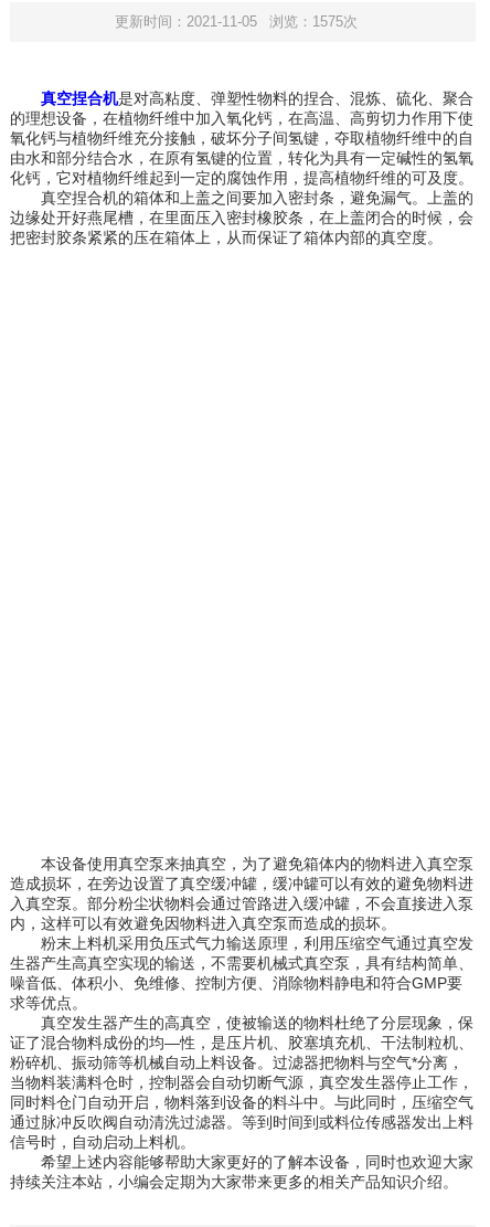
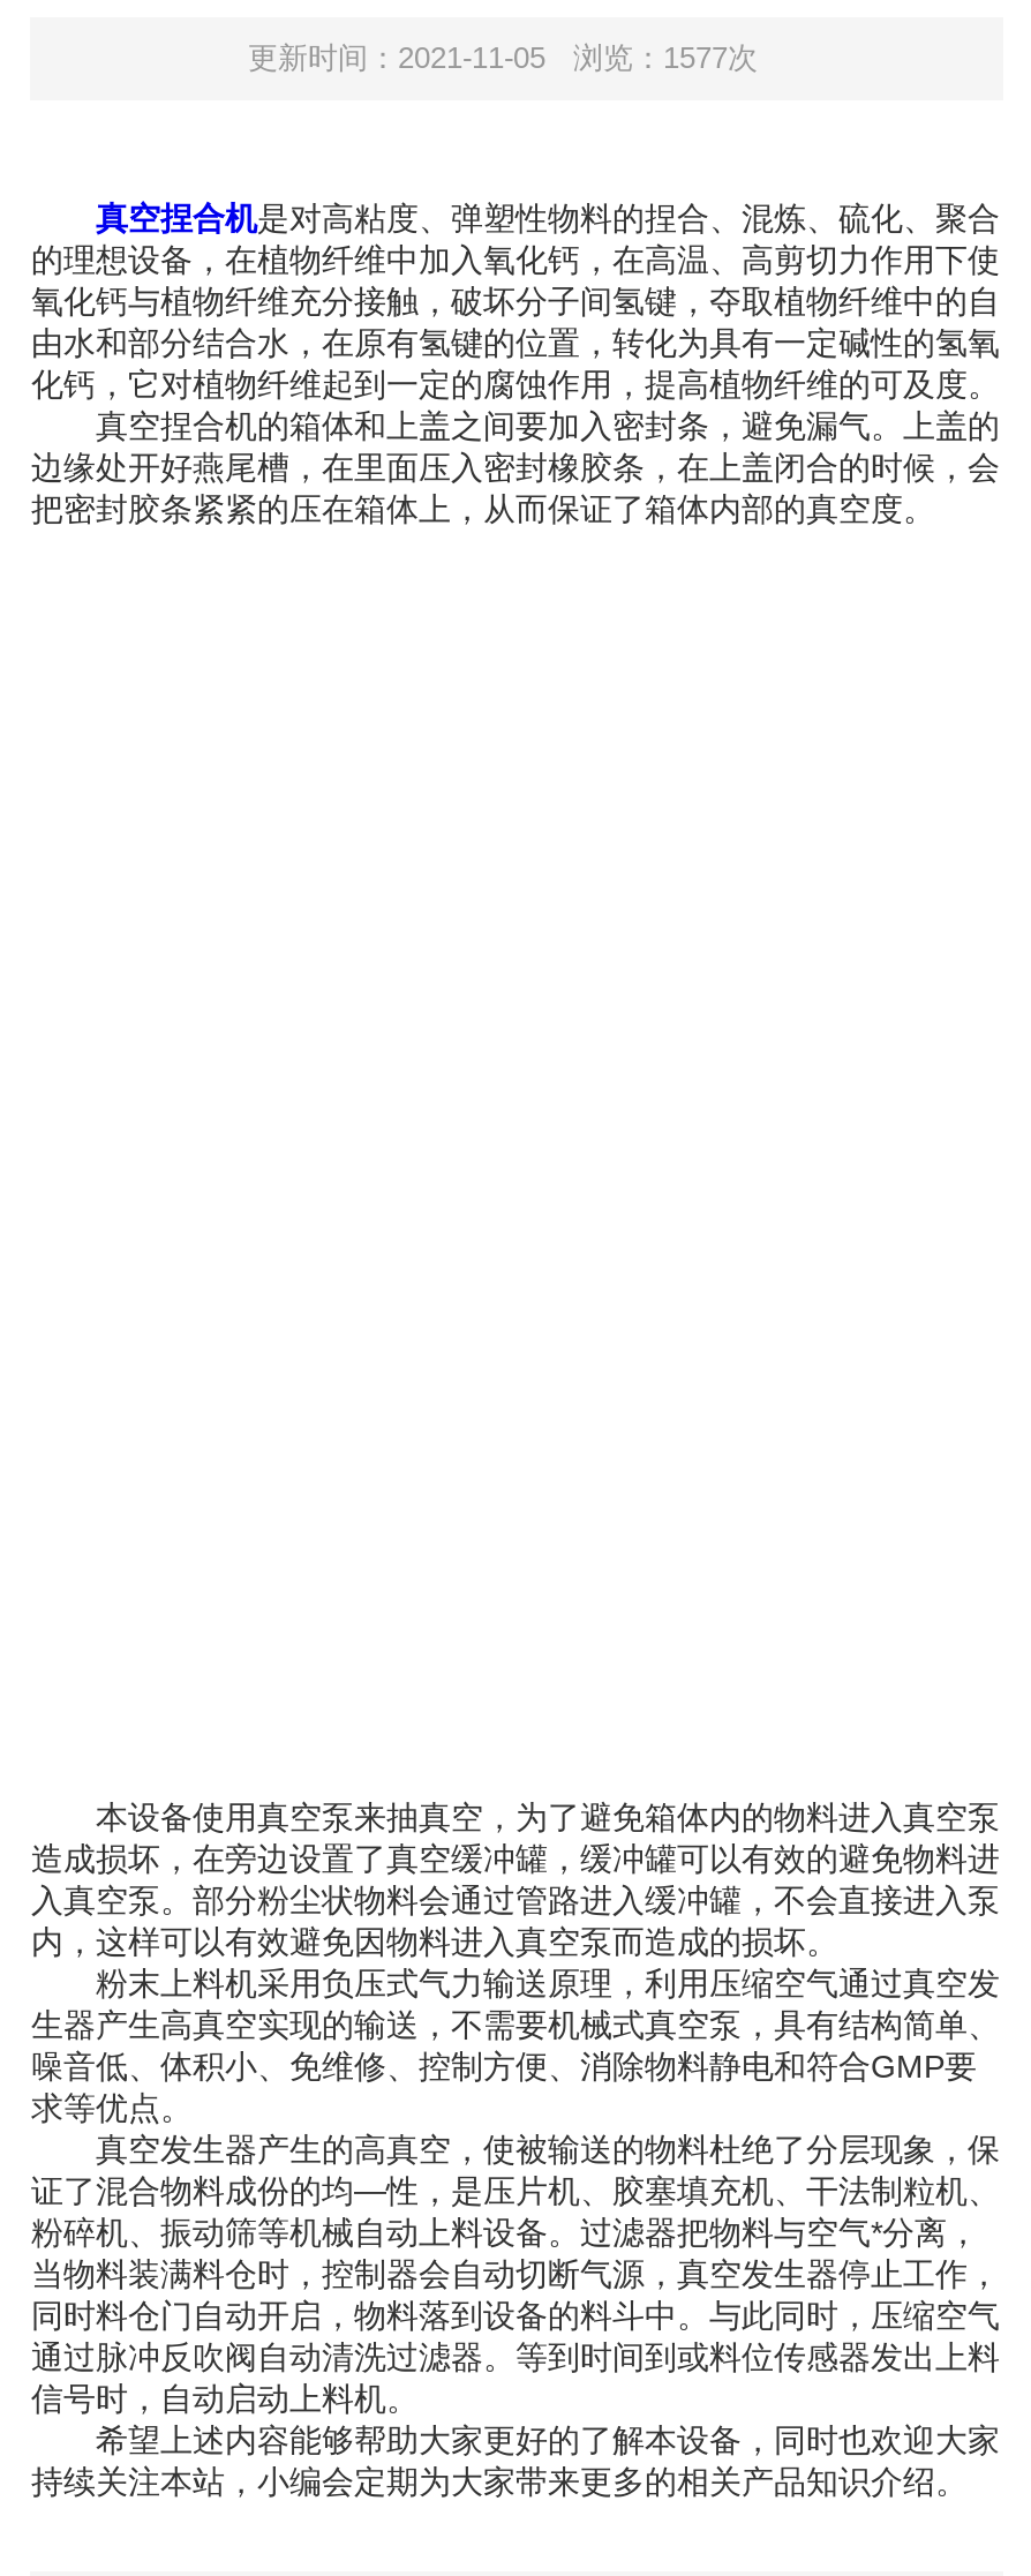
[114,13,358,30] 更新时间：2021-11-05 浏览：1575次 -> [248,40,758,75] 更新时间：2021-11-05 浏览：1577次

